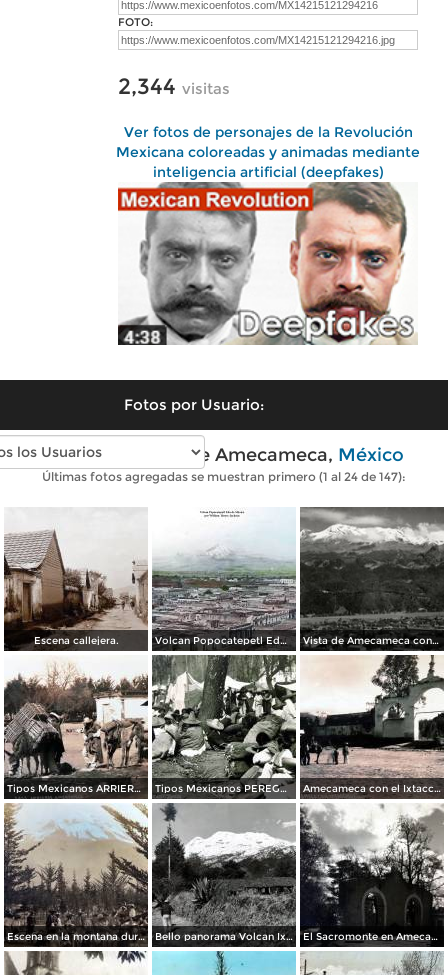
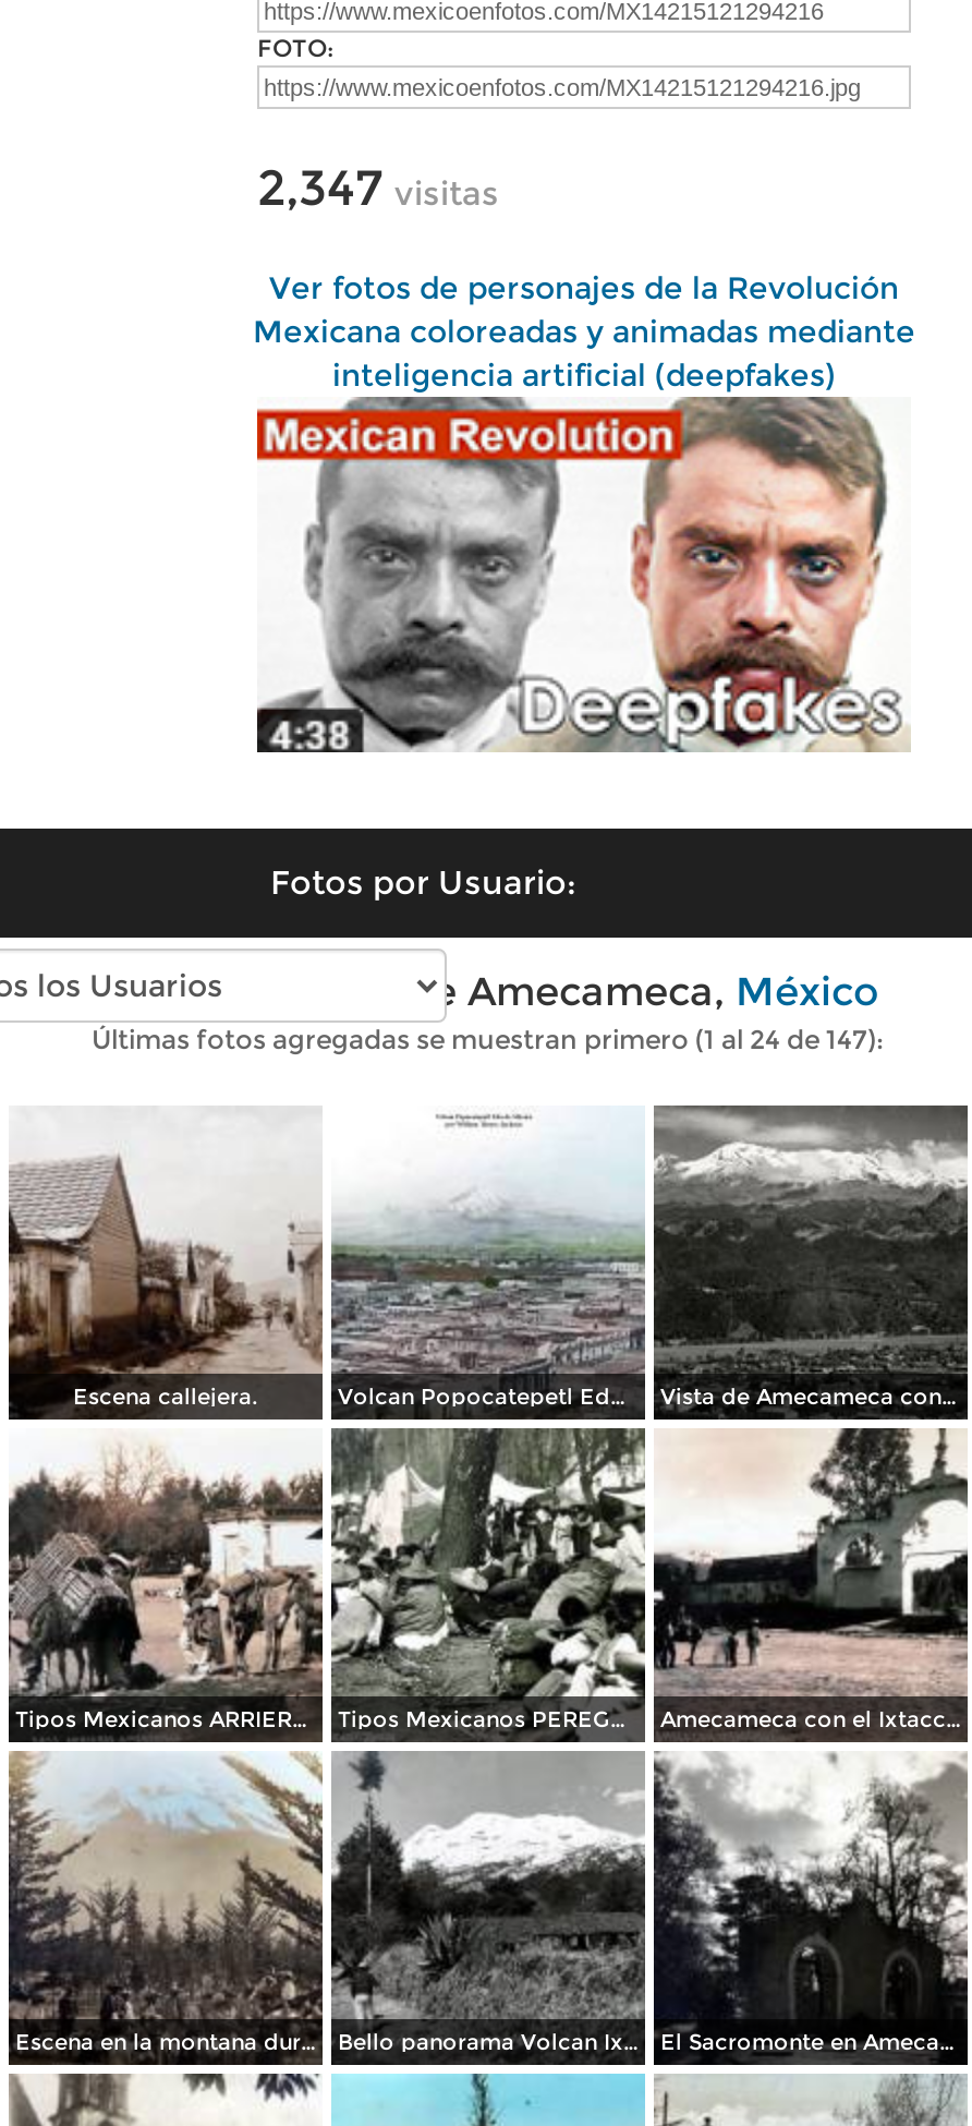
[118,72,230,100] 2,344 visitas -> [257,157,499,218] 2,347 visitas

